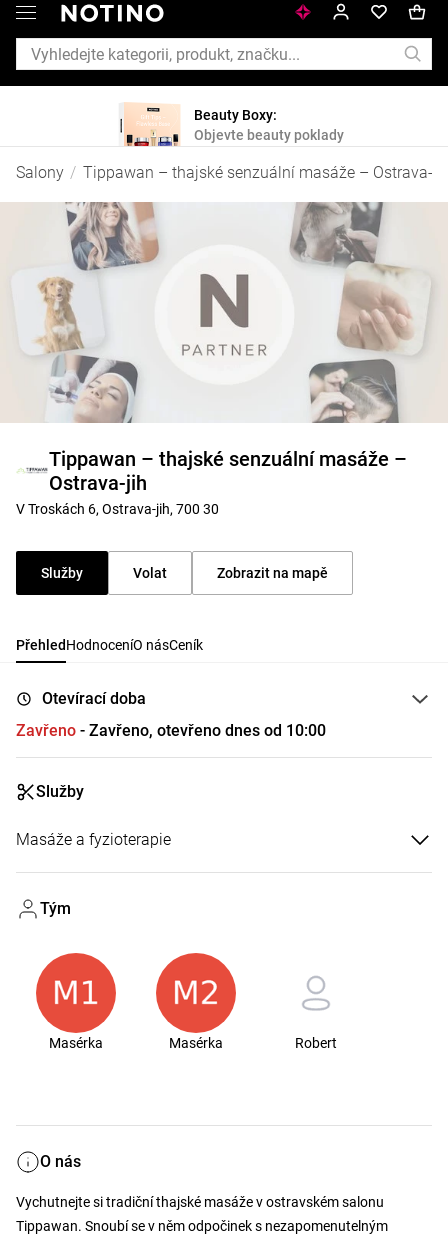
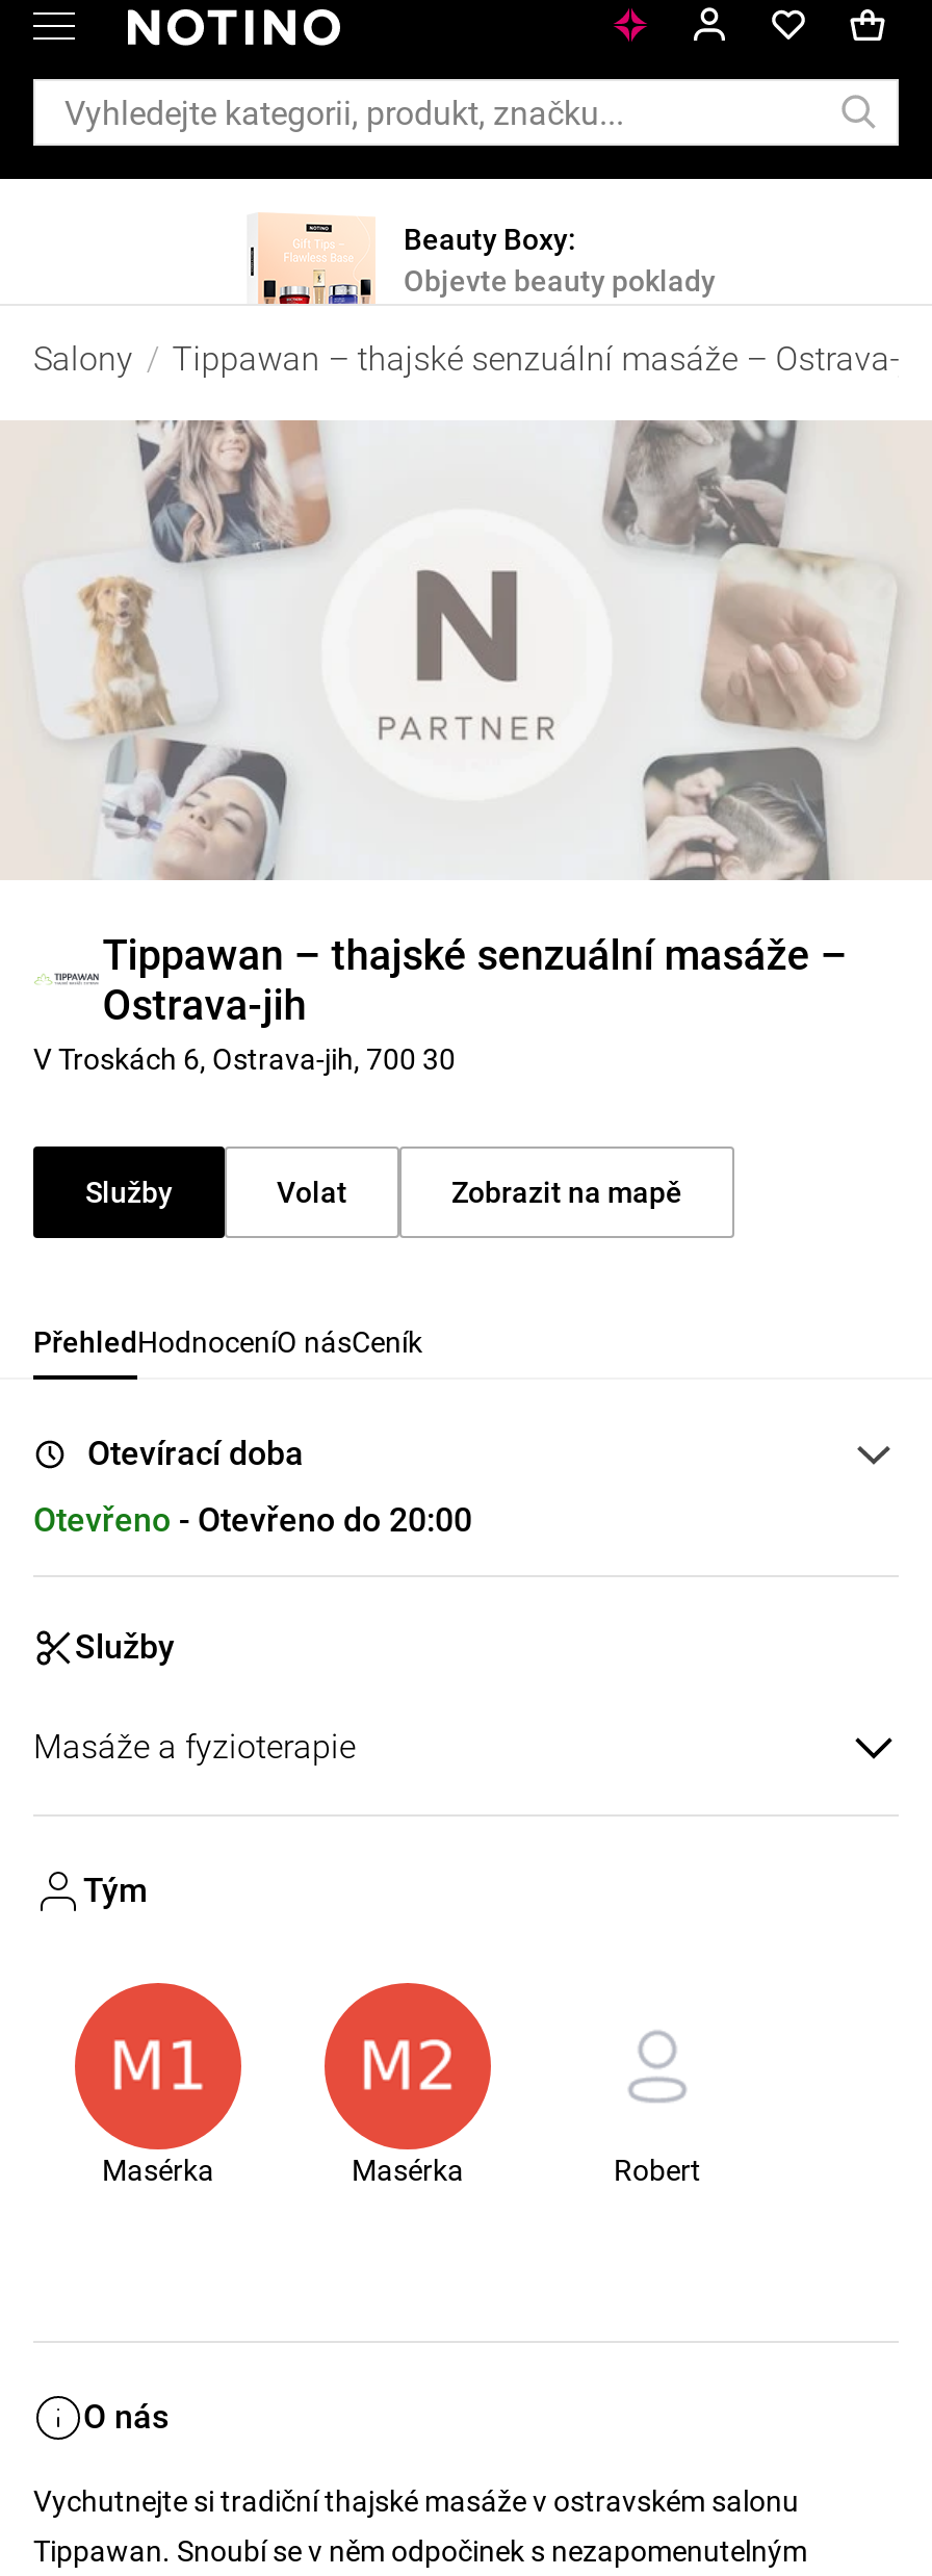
[16,720,326,739] Zavřeno - Zavřeno, otevřeno dnes od 10:00 -> [33,1499,472,1539] Otevřeno - Otevřeno do 20:00

